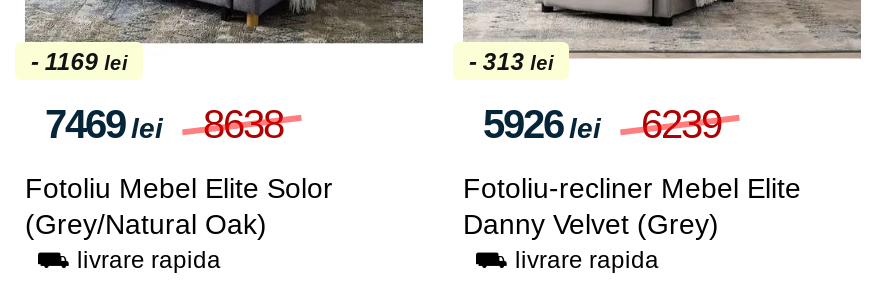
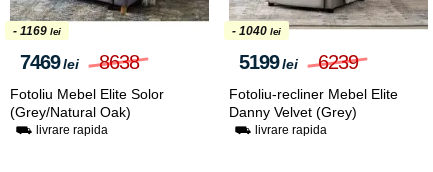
[469,48,554,76] - 313 lei -> [232,24,281,38] - 1040 lei
[483,102,741,146] 5926 lei 6239 -> [239,51,368,73] 5199 lei 6239

